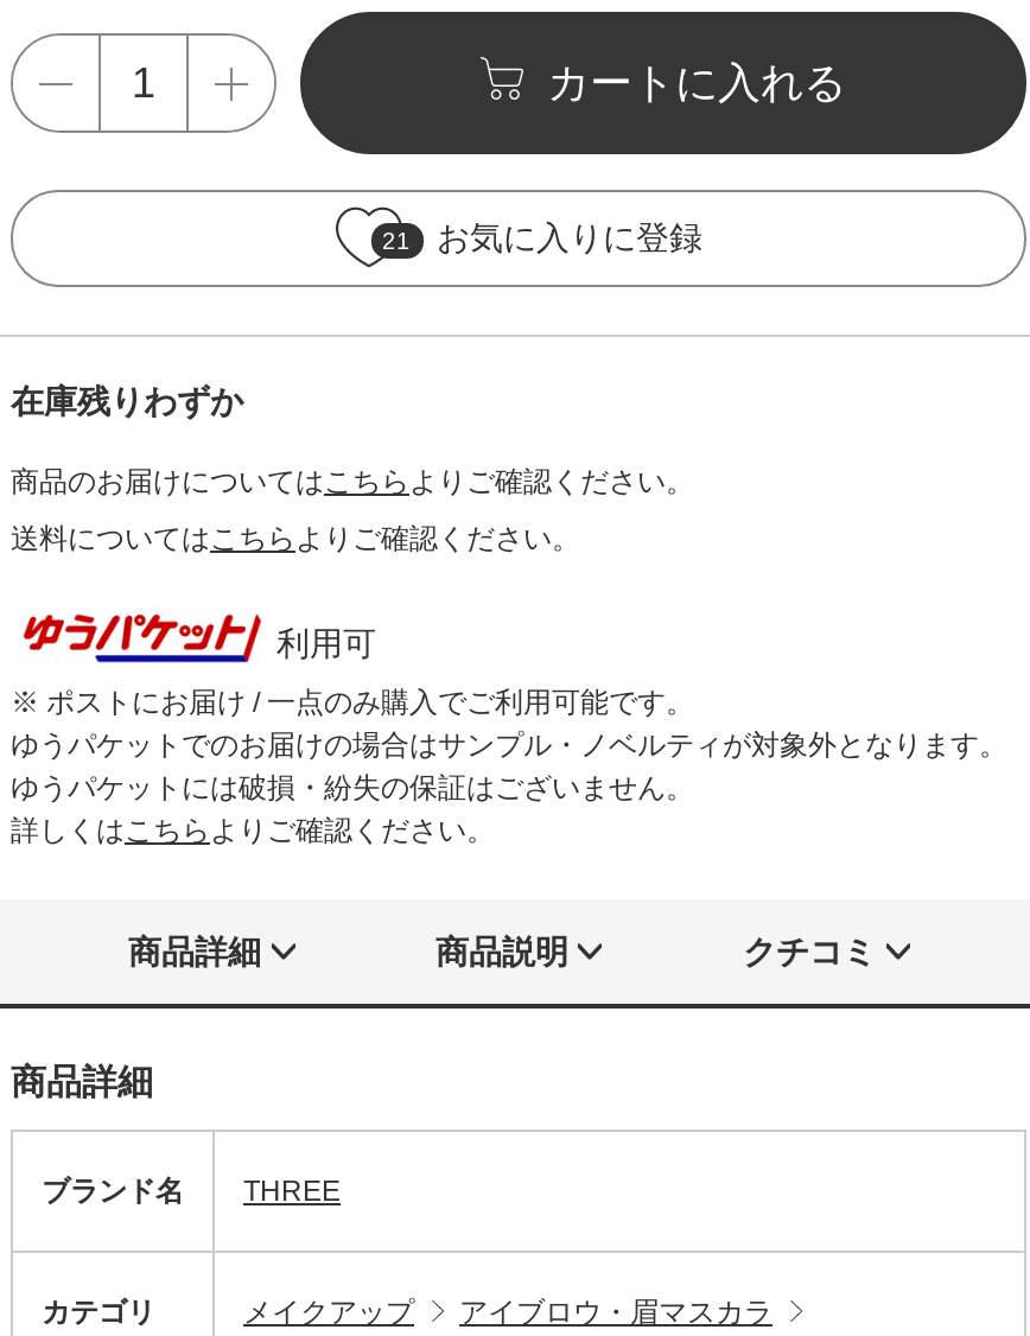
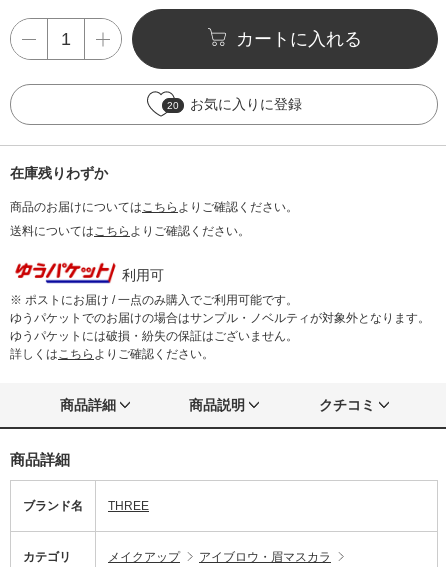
[382,219,702,257] 21 お気に入りに登録 -> [166,96,301,112] 20 お気に入りに登録

